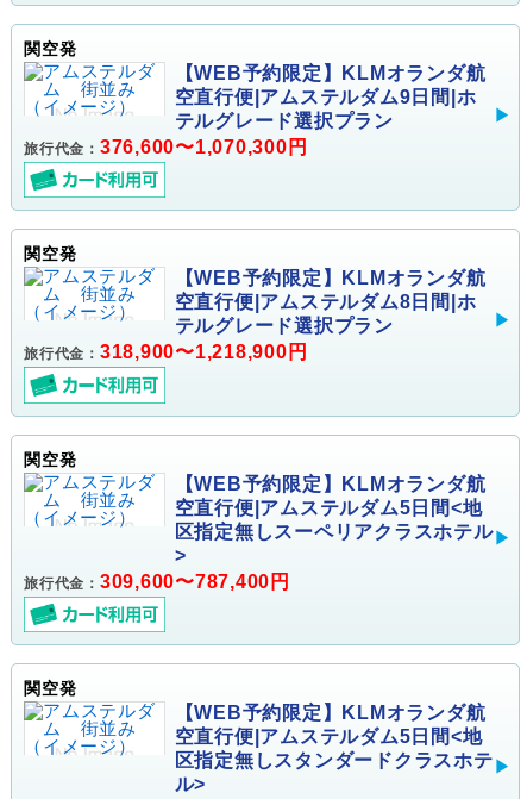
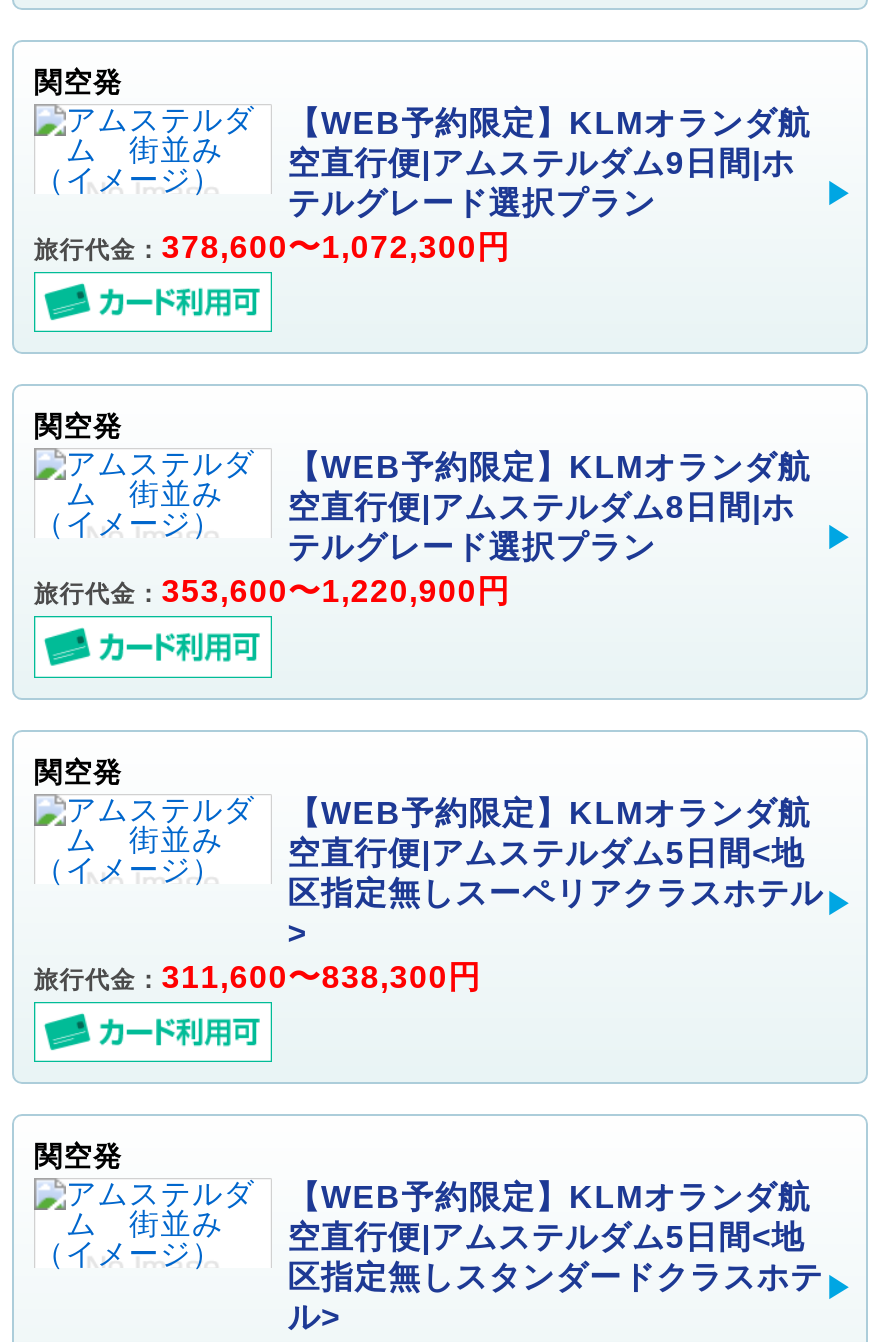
[24,137,307,157] 旅行代金：376,600〜1,070,300円 -> [34,230,510,264] 旅行代金：378,600〜1,072,300円
[24,342,307,363] 旅行代金：318,900〜1,218,900円 -> [34,575,510,609] 旅行代金：353,600〜1,220,900円
[24,571,290,592] 旅行代金：309,600〜787,400円 -> [34,960,482,994] 旅行代金：311,600〜838,300円

